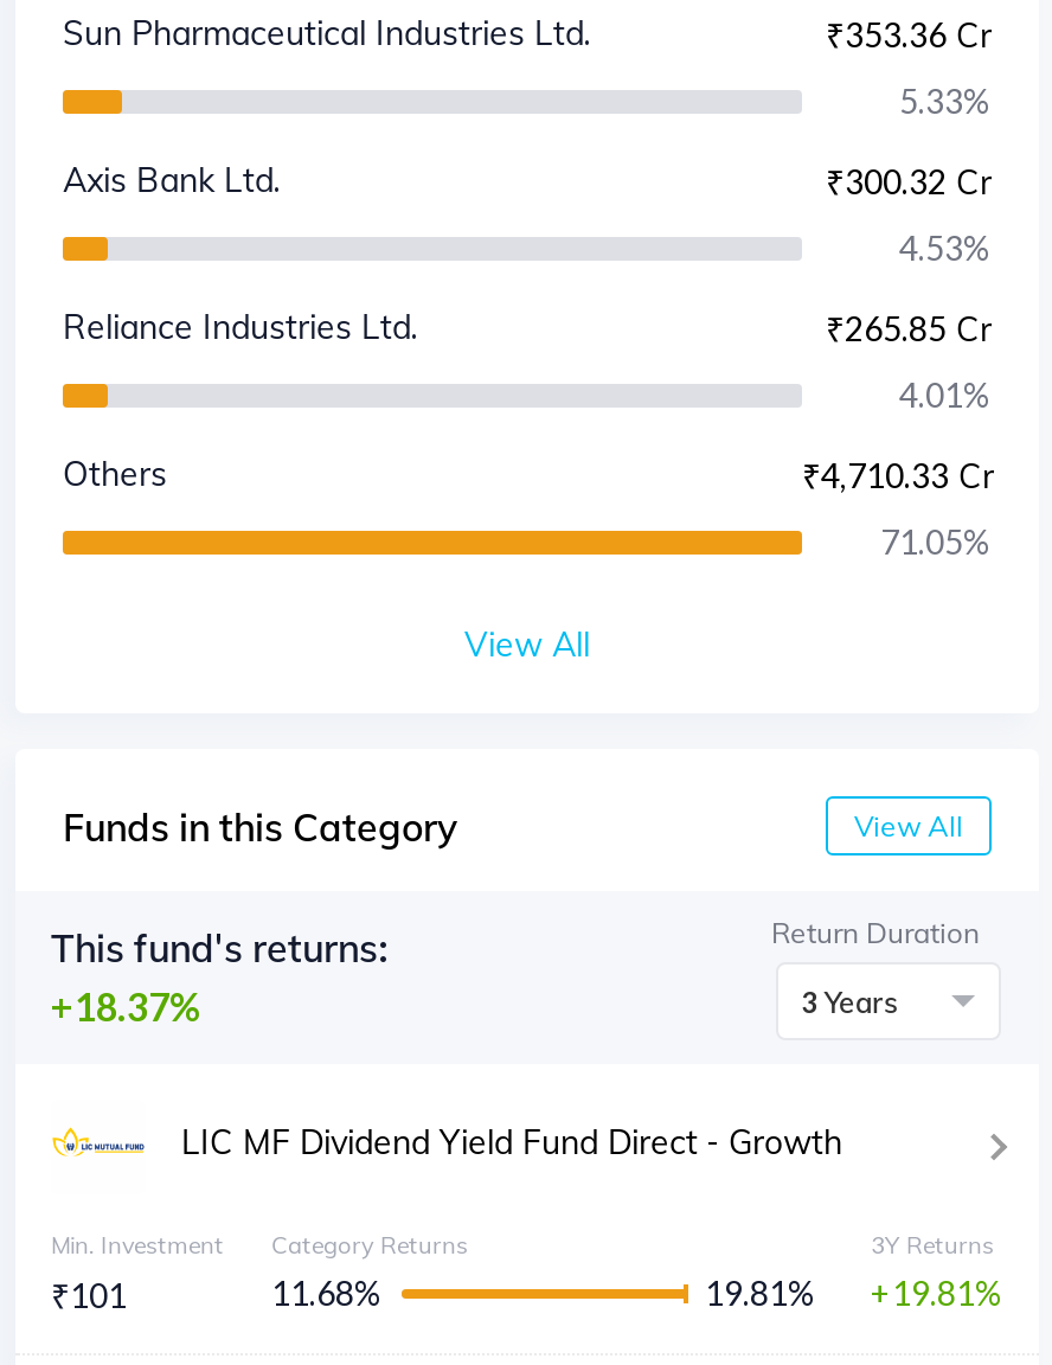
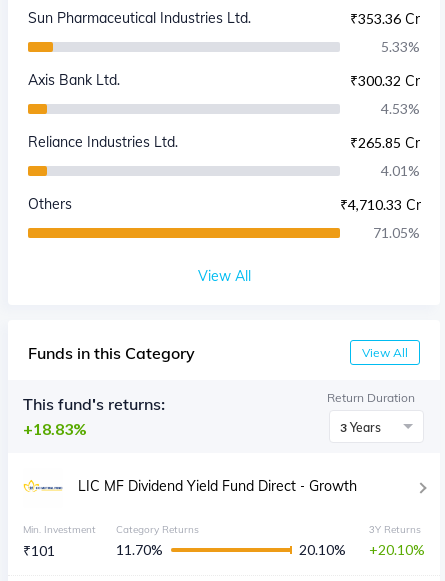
[75,983,203,1031] 18.37% -> [33,419,87,439] 18.83%
[271,1273,383,1315] 11.68% -> [116,541,163,559] 11.70%
[705,1273,816,1315] 19.81% -> [299,541,346,559] 20.10%
[892,1273,975,1315] 19.81 -> [378,541,413,559] 20.10

